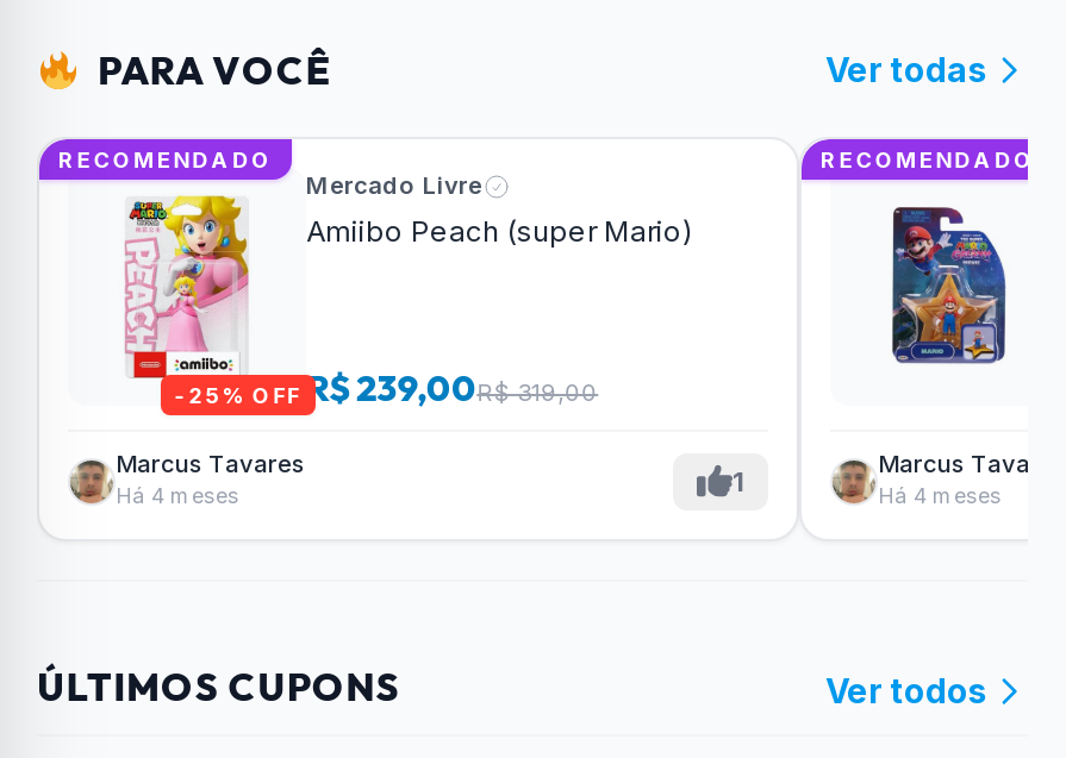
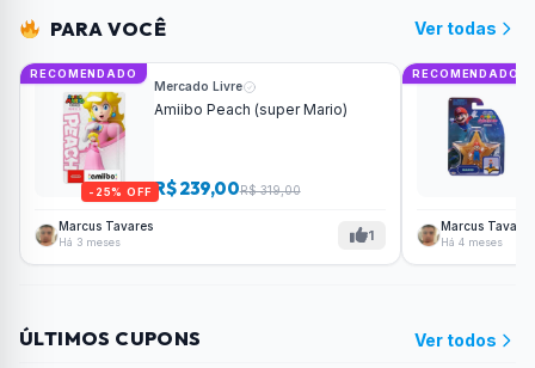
[116,482,239,508] Há 4 meses -> [59,235,121,249] Há 3 meses

